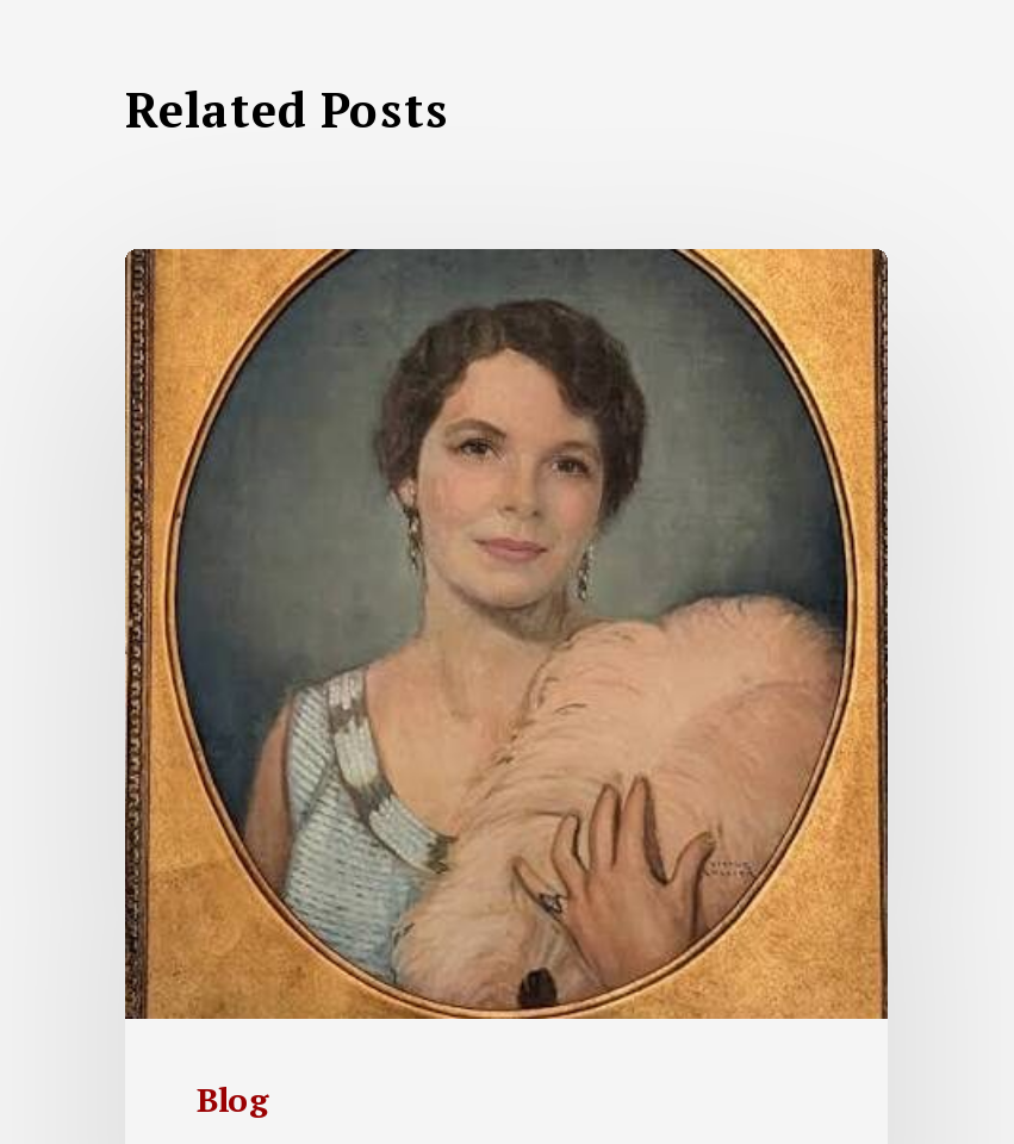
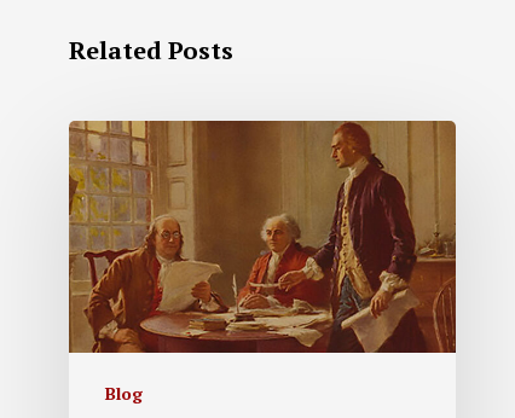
[123,247,890,1024] [image] -> [69,120,456,354] [image]

